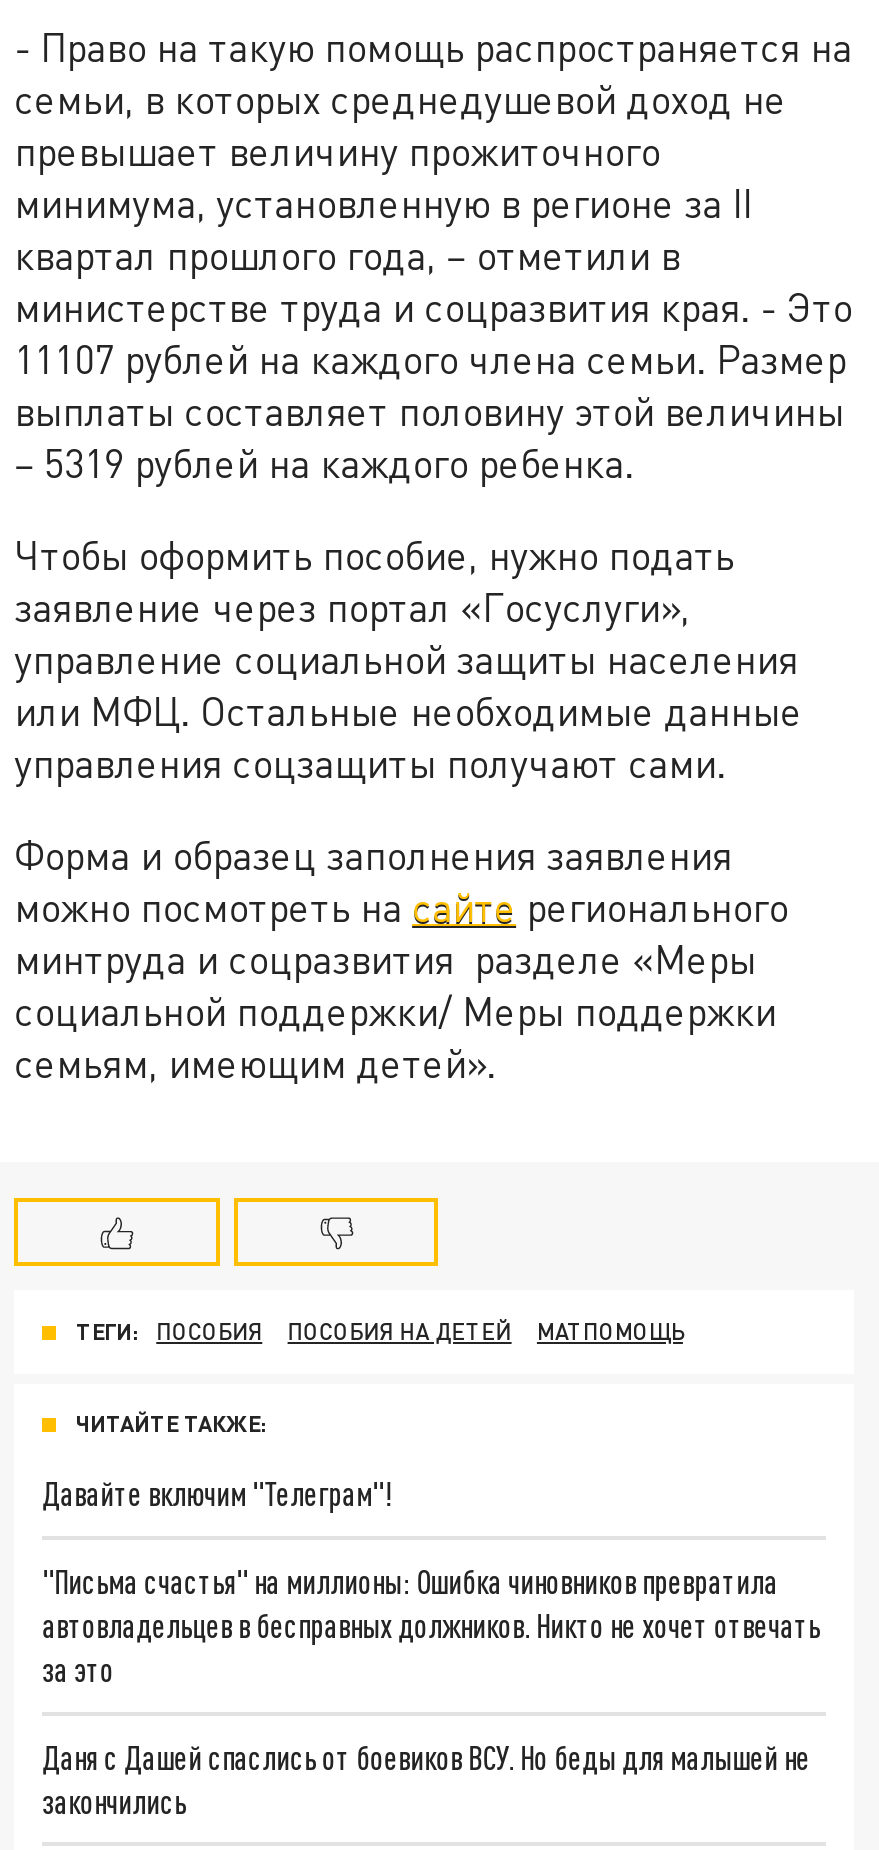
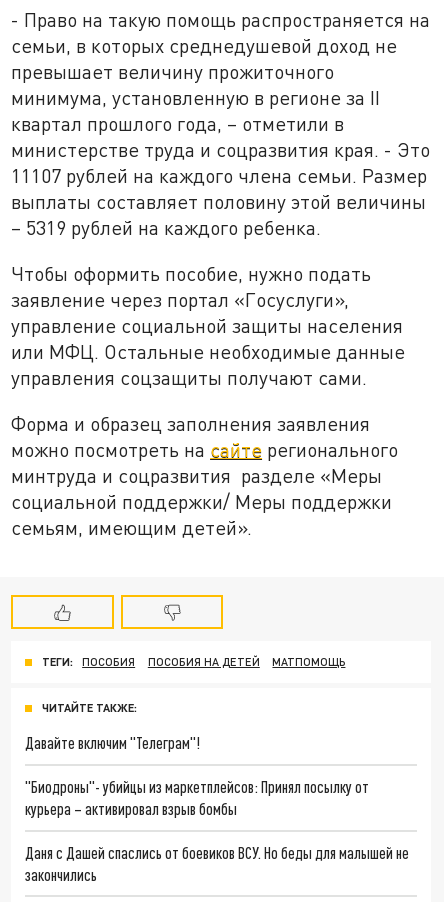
[42,1562,820,1688] "Письма счастья" на миллионы: Ошибка чиновников превратила | автовладельцев в бесправных должников. Никто не хочет отвечать | за это -> [25,777,369,818] "Биодроны"- убийцы из маркетплейсов: Принял посылку от | курьера – активировал взрыв бомбы

